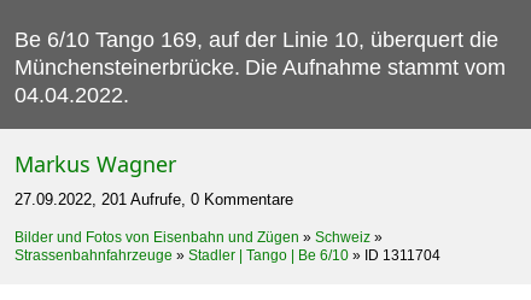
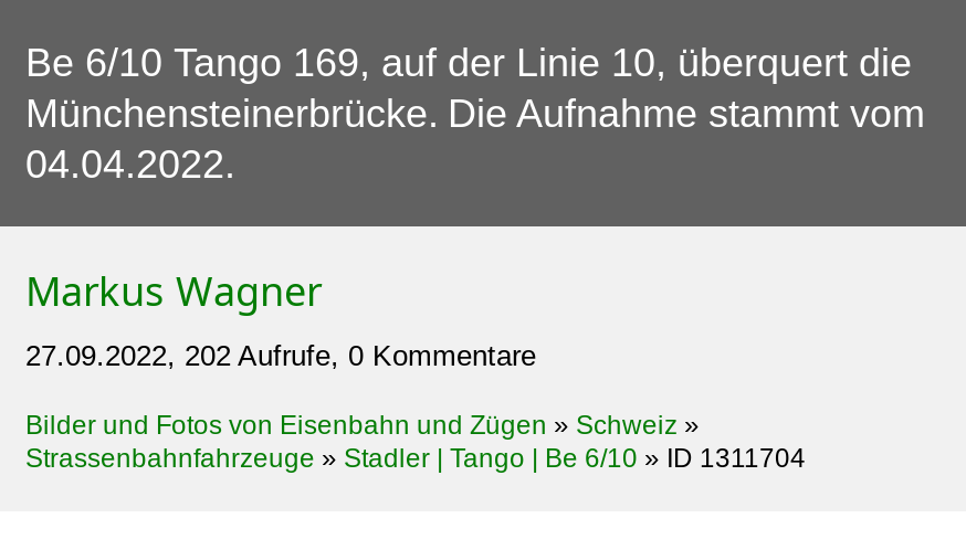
[14,190,293,208] 27.09.2022, 201 Aufrufe, 0 Kommentare -> [25,340,536,373] 27.09.2022, 202 Aufrufe, 0 Kommentare

